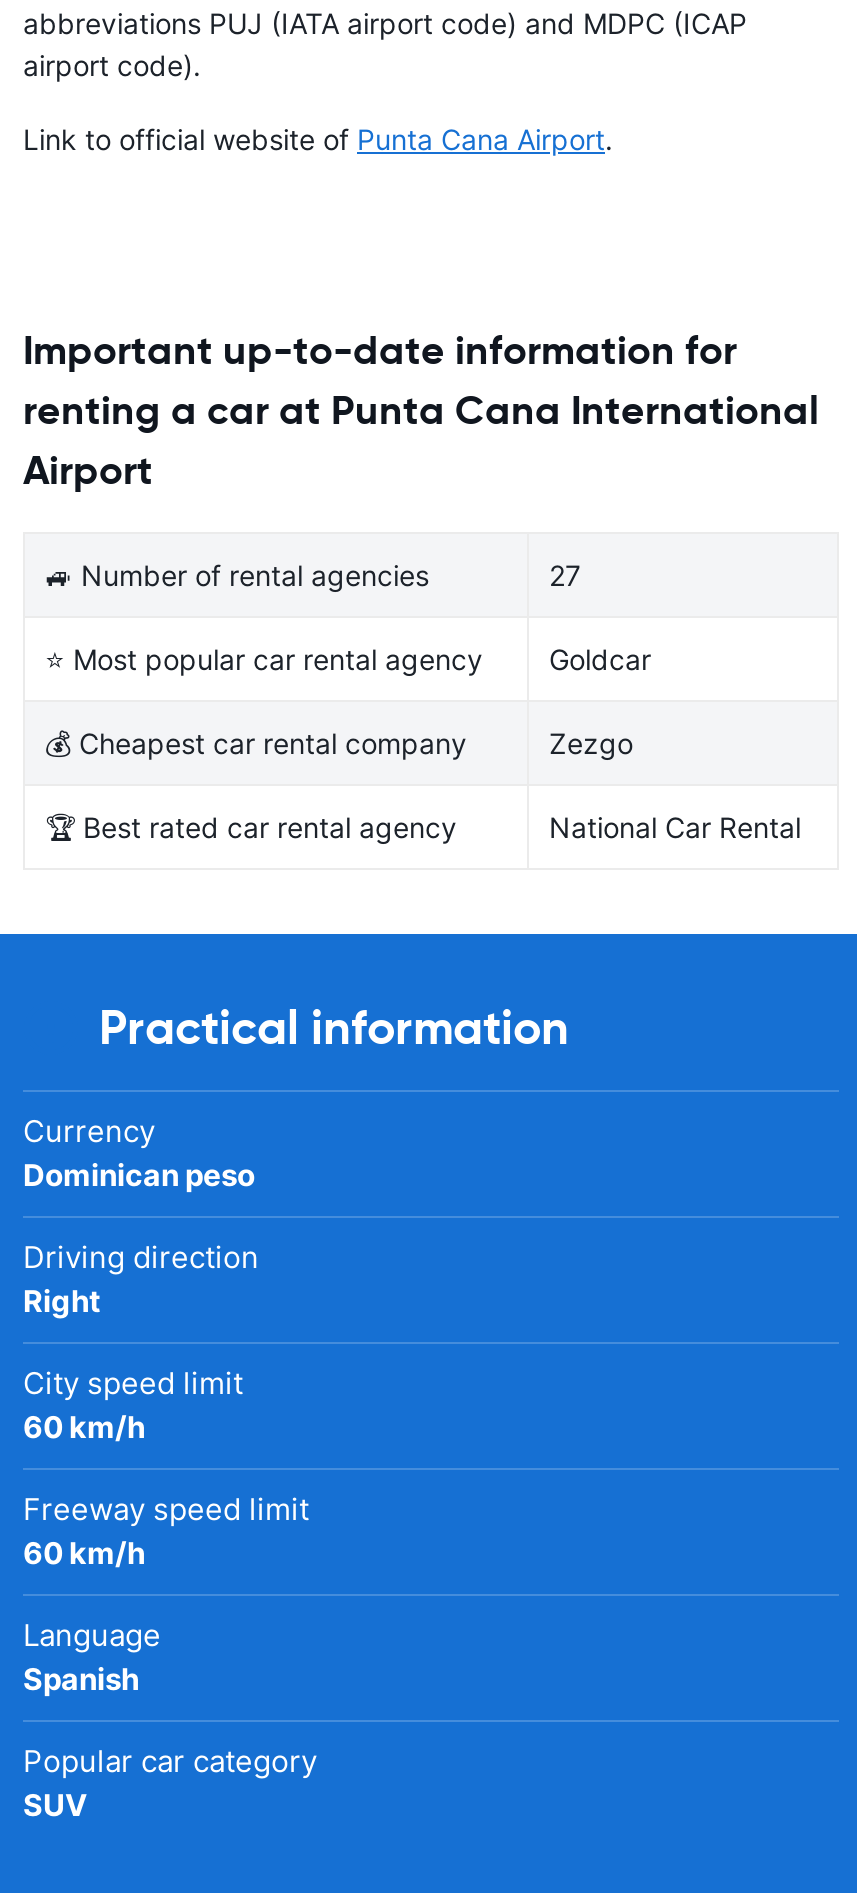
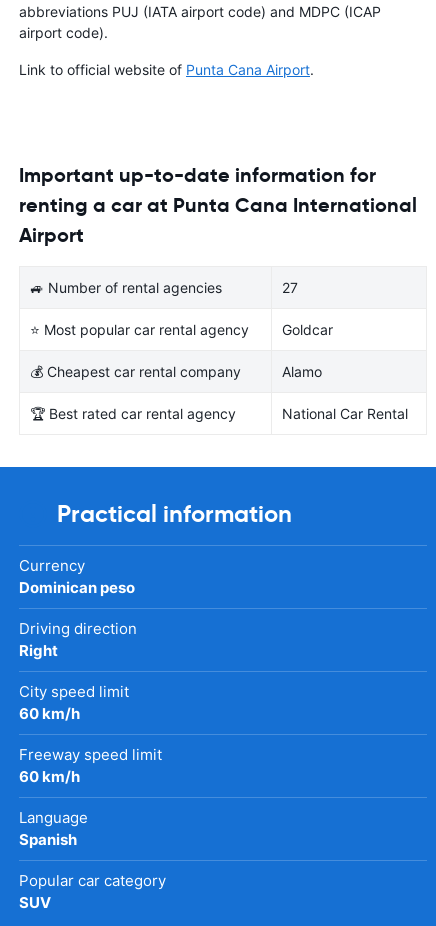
[549,726,633,760] Zezgo -> [282,363,322,380] Alamo

